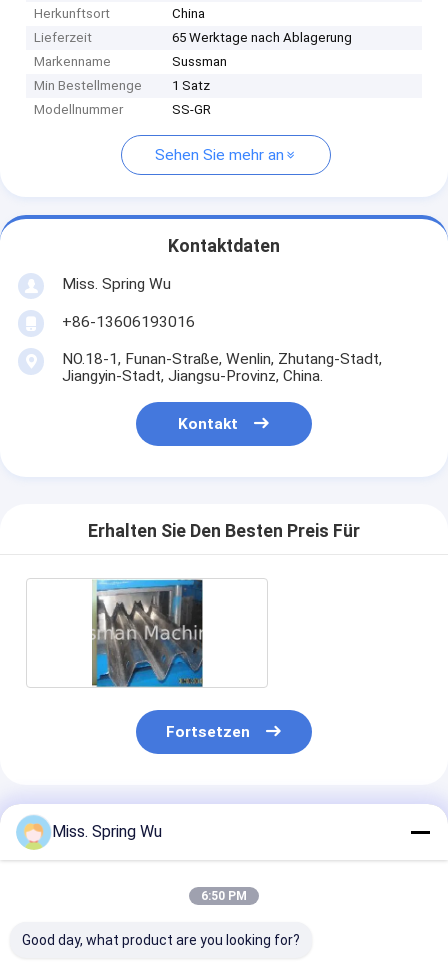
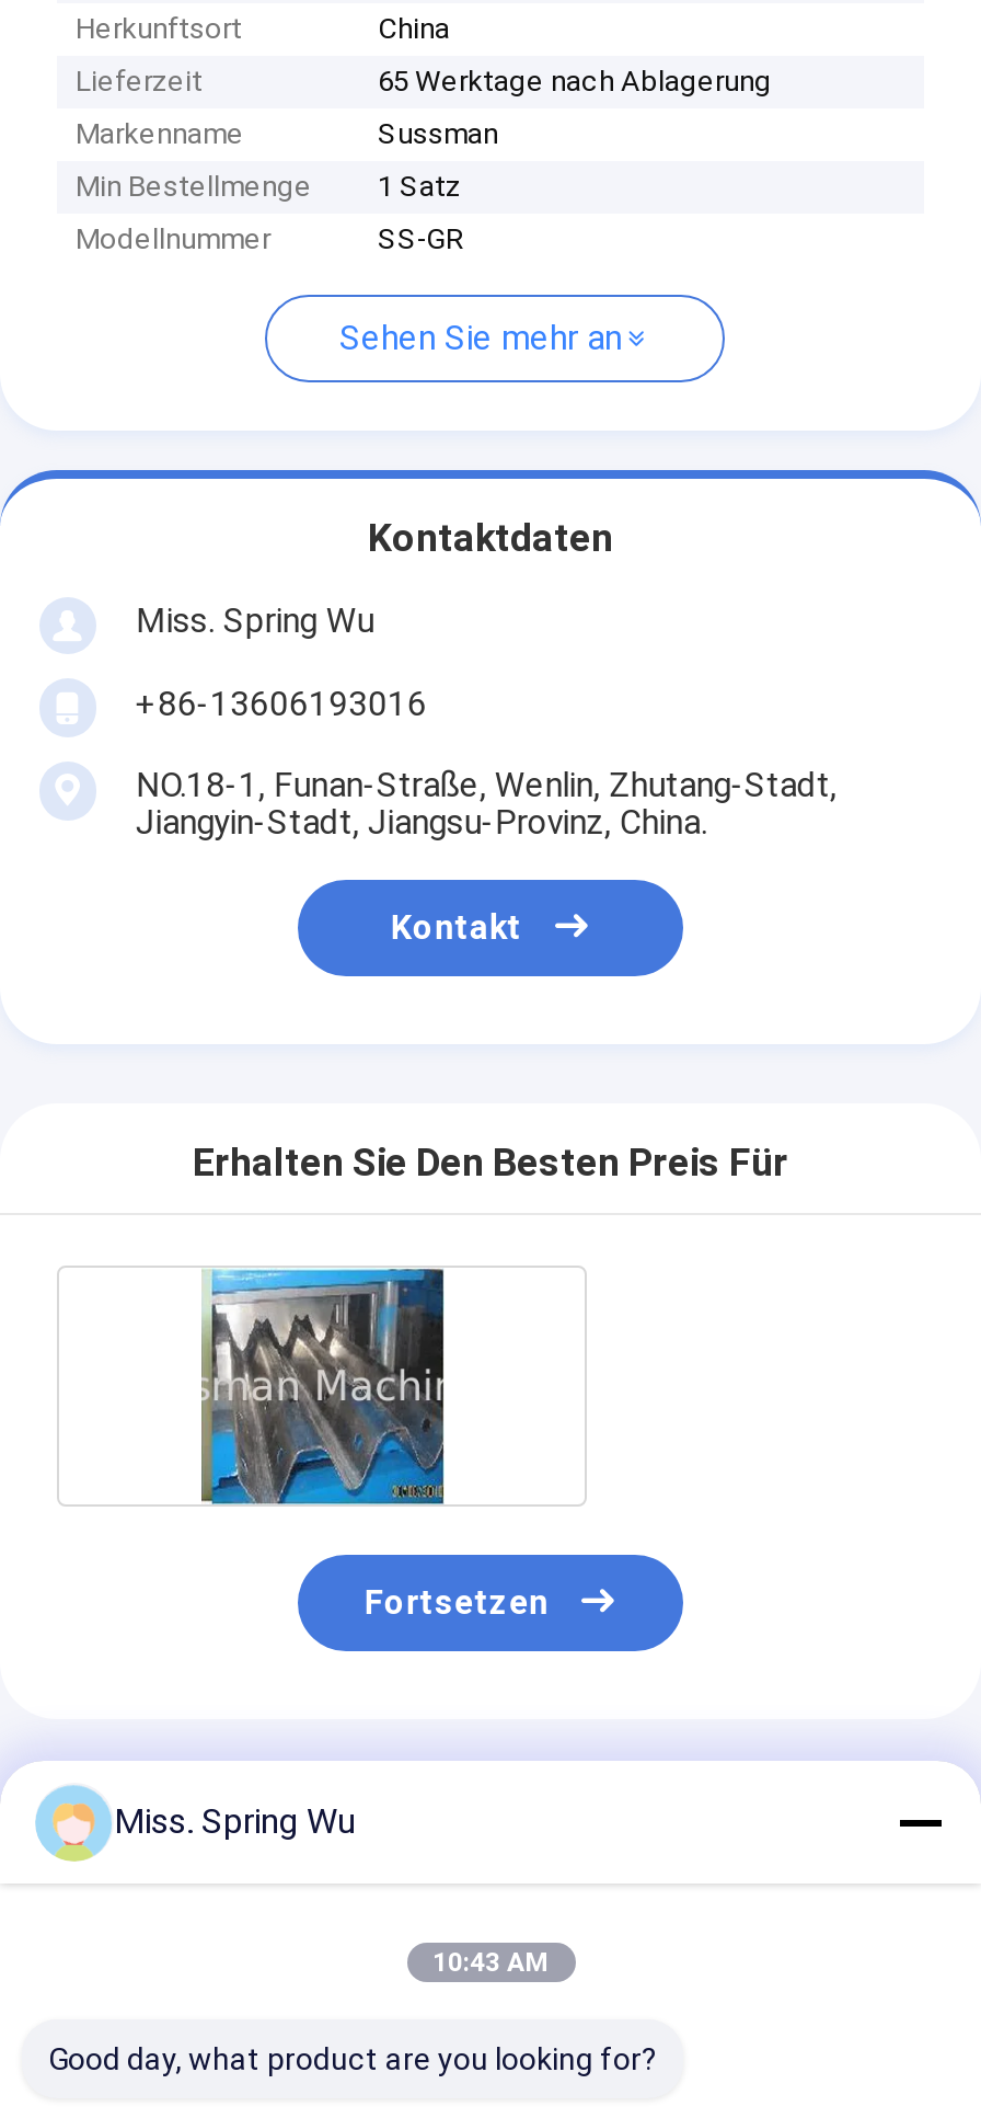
[201,889,247,903] 6:50 PM -> [432,1947,549,1978] 10:43 AM

